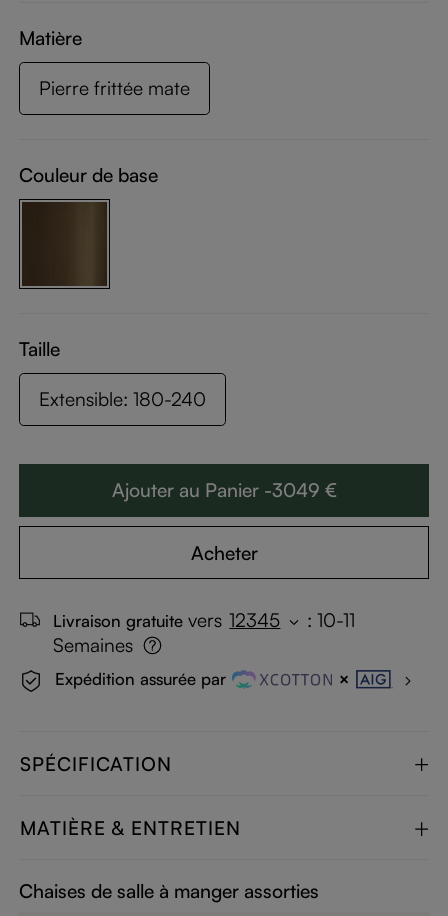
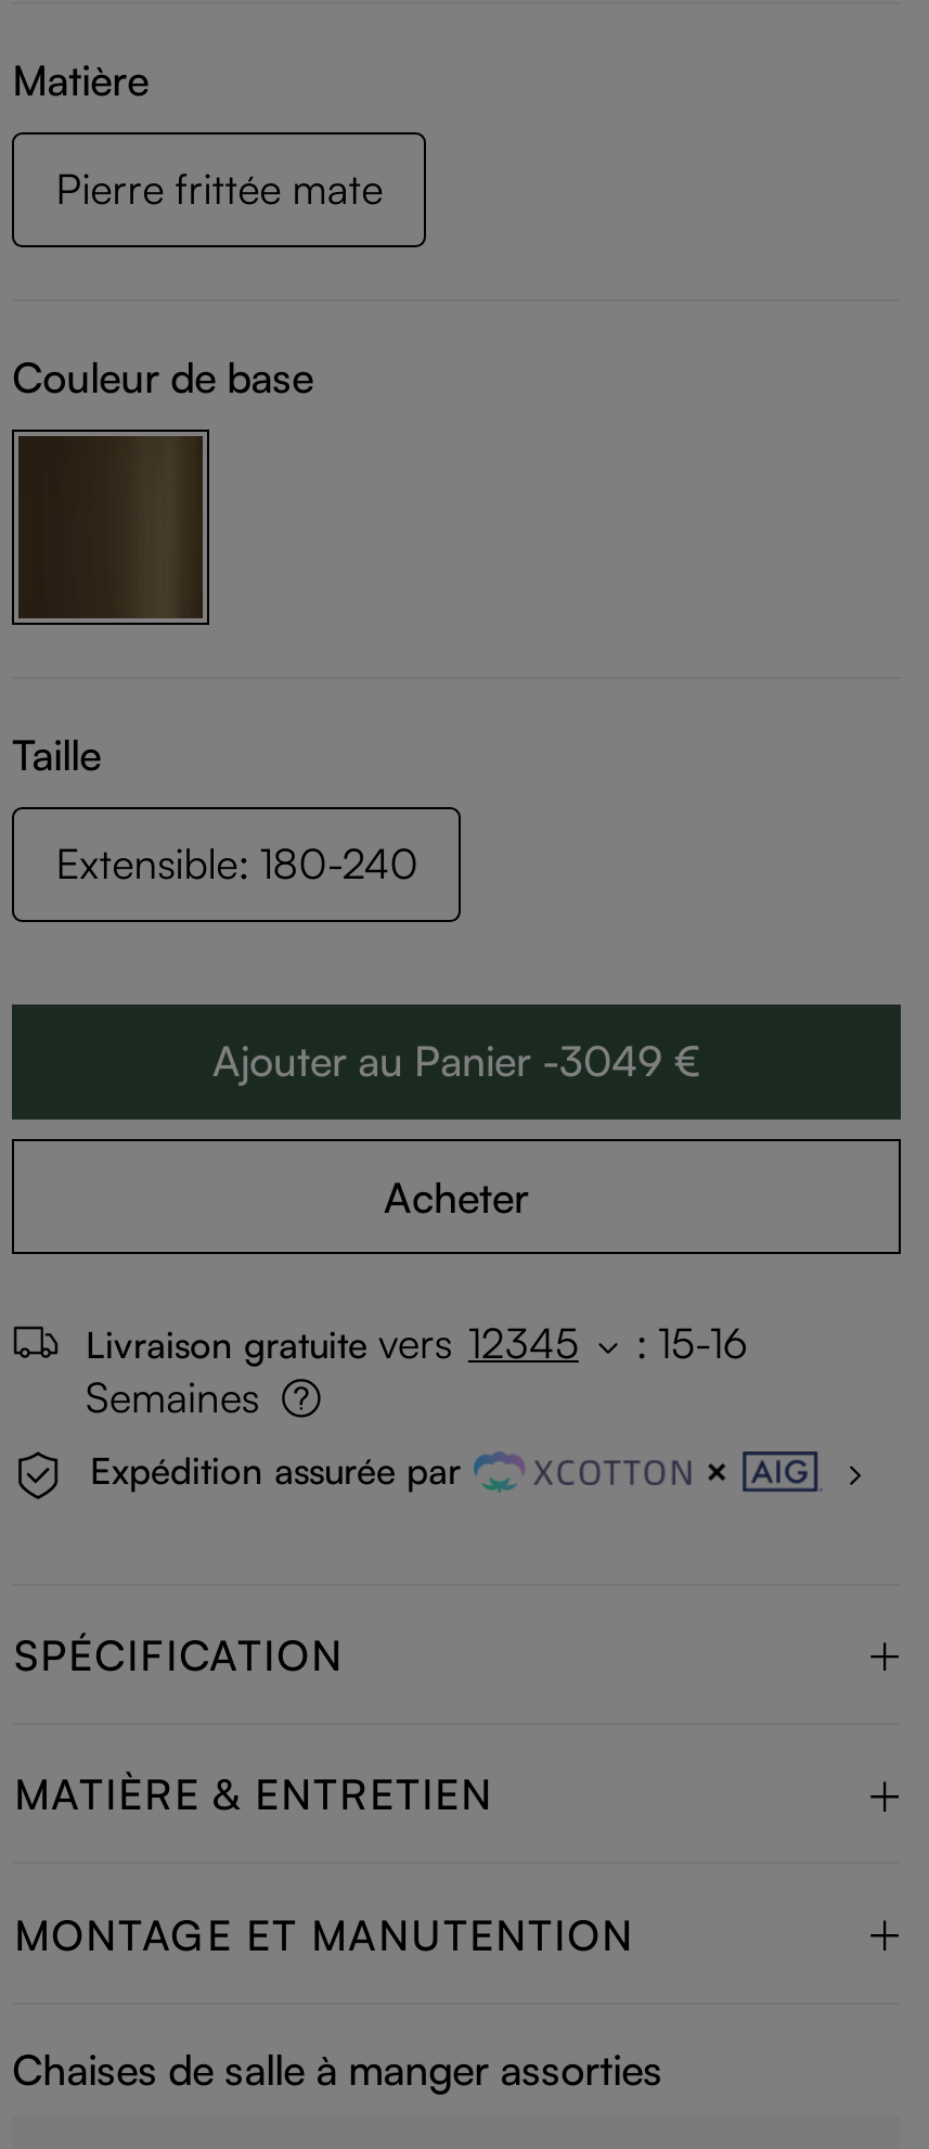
[53,608,355,632] Livraison gratuite vers 12345 : 10-11 -> [86,1318,749,1370] Livraison gratuite vers 12345 : 15-16
none -> [14,1908,634,1960] MONTAGE ET MANUTENTION

